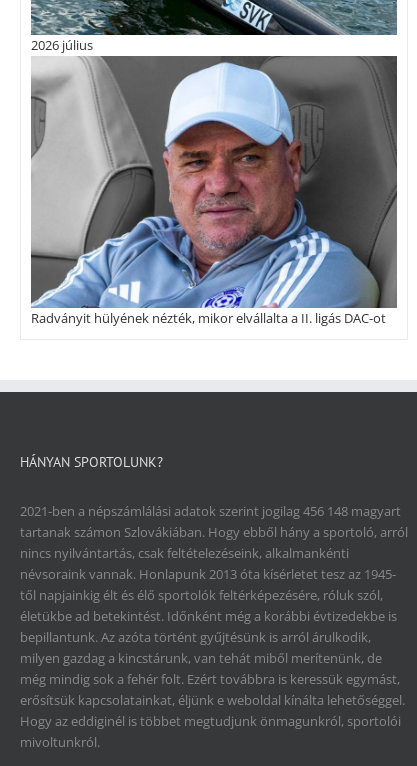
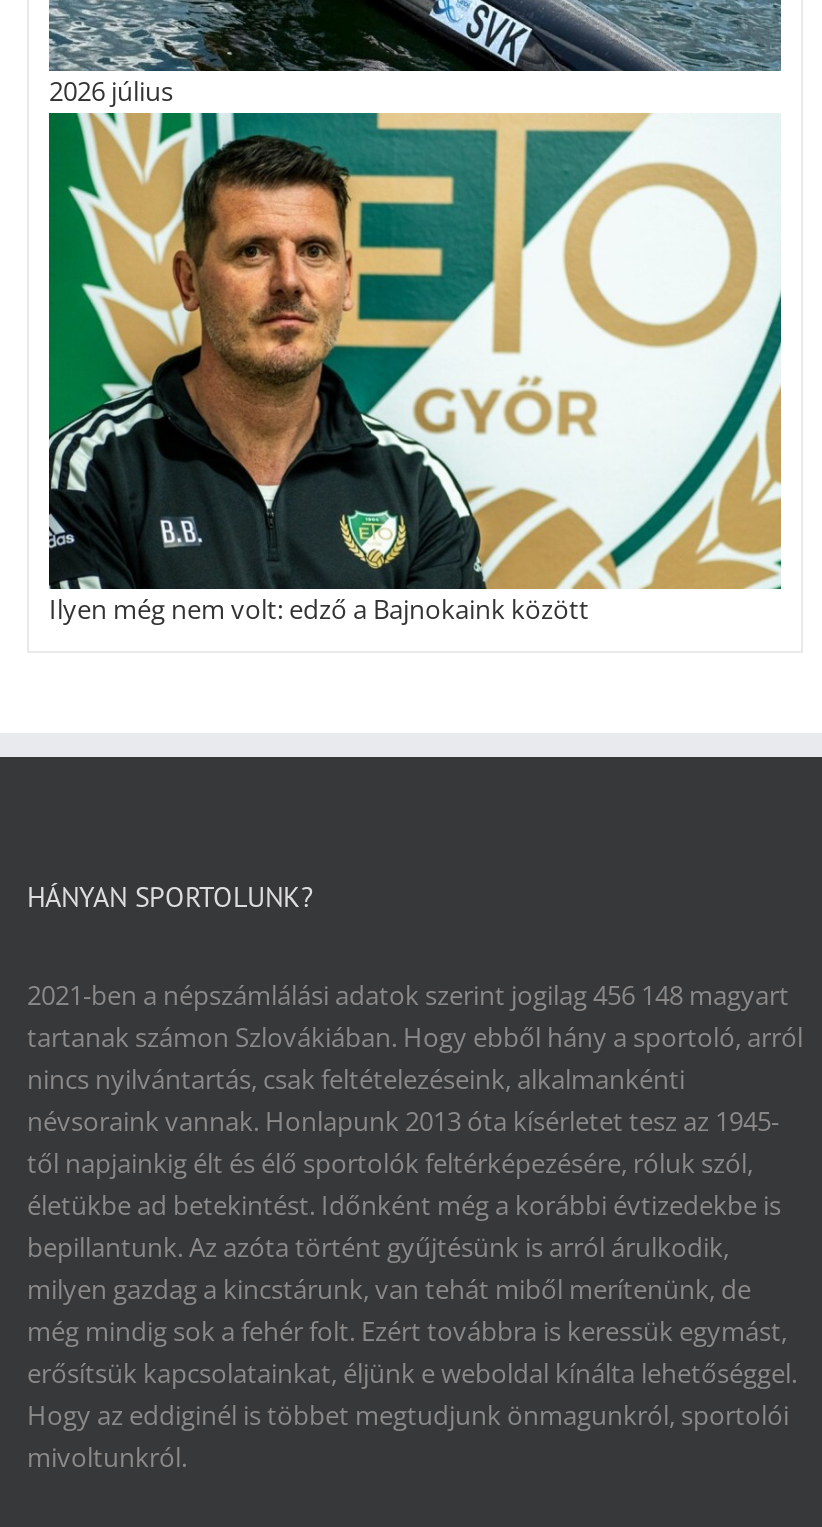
[30,55,398,327] [image] | Radványit hülyének nézték, mikor elvállalta a II. ligás DAC-ot -> [47,112,781,626] [image] | Ilyen még nem volt: edző a Bajnokaink között

